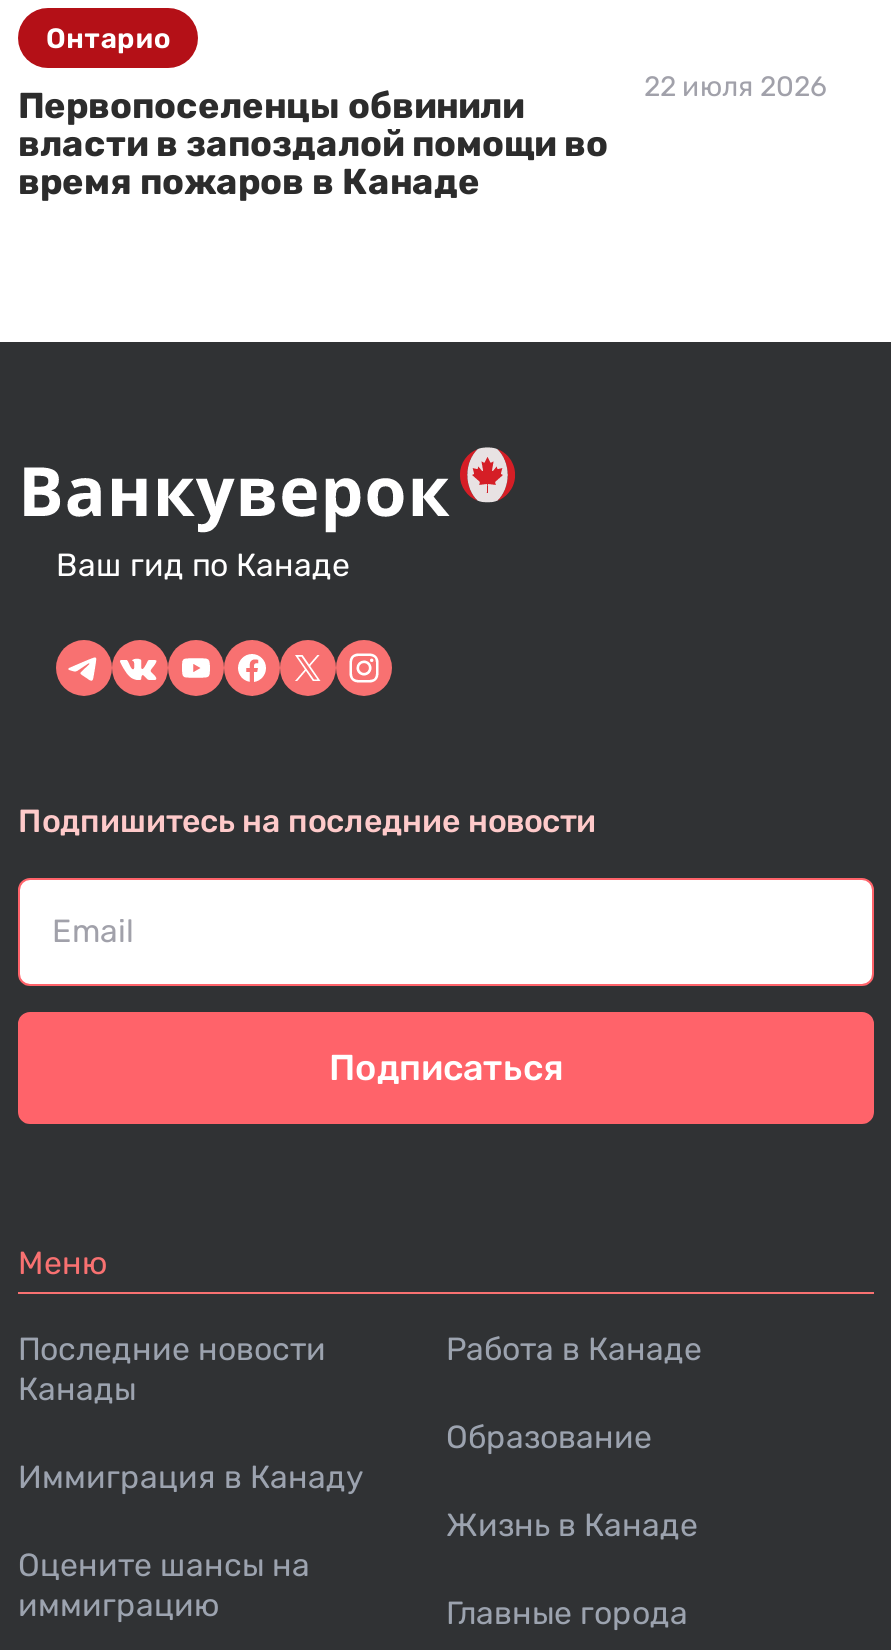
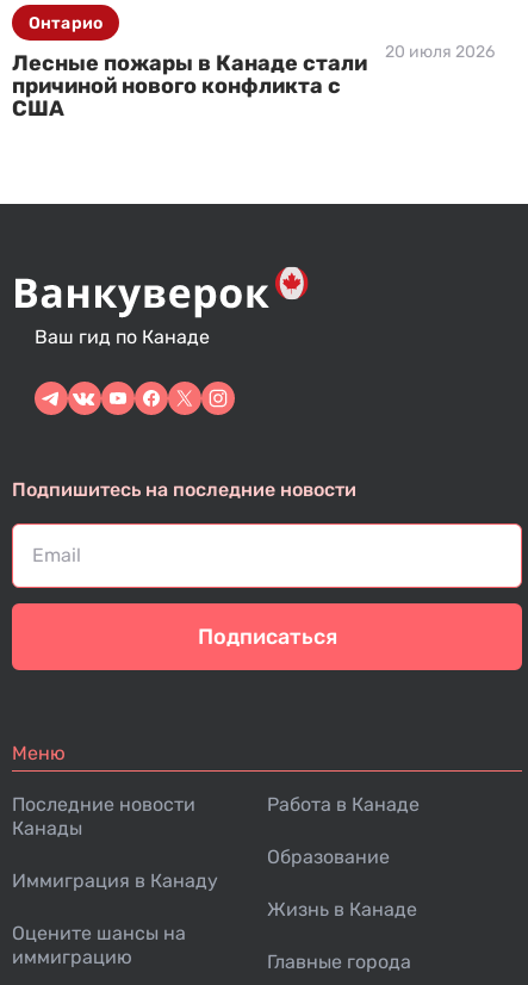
[644,70,826,104] 22 июля 2026 -> [385,42,495,62] 20 июля 2026
[18,84,608,204] Первопоселенцы обвинили | власти в запоздалой помощи во | время пожаров в Канаде -> [12,50,367,122] Лесные пожары в Канаде стали | причиной нового конфликта с | США

